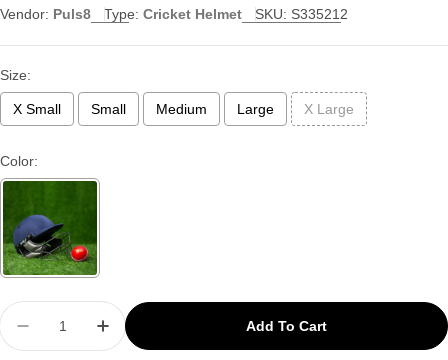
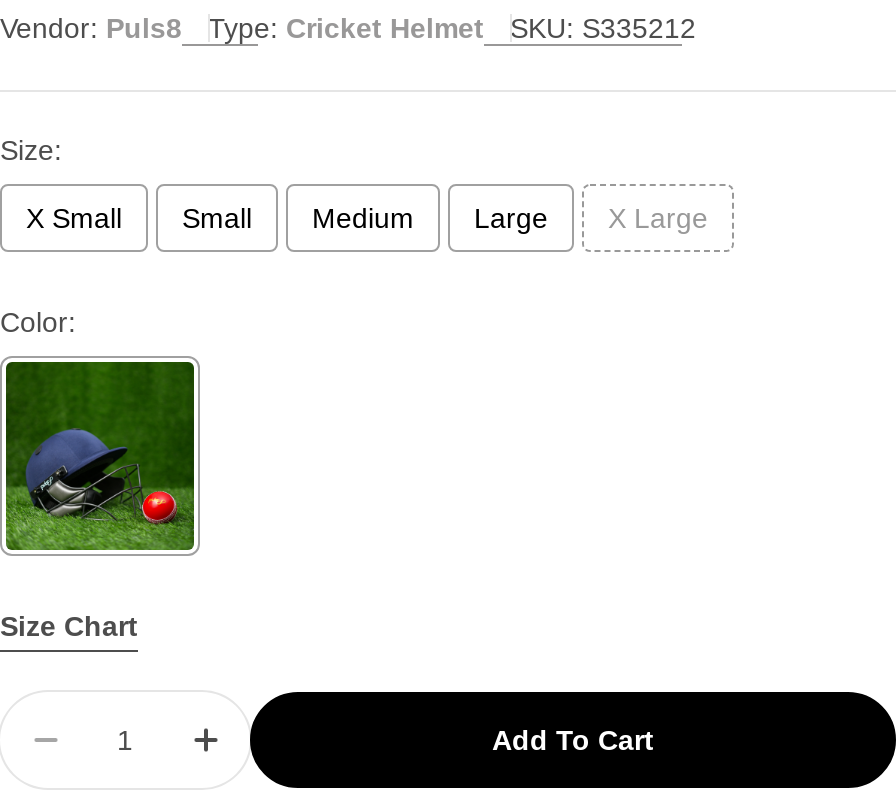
none -> [0,610,138,642] Size Chart

